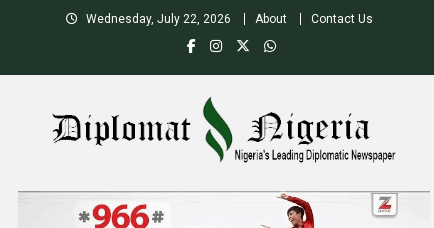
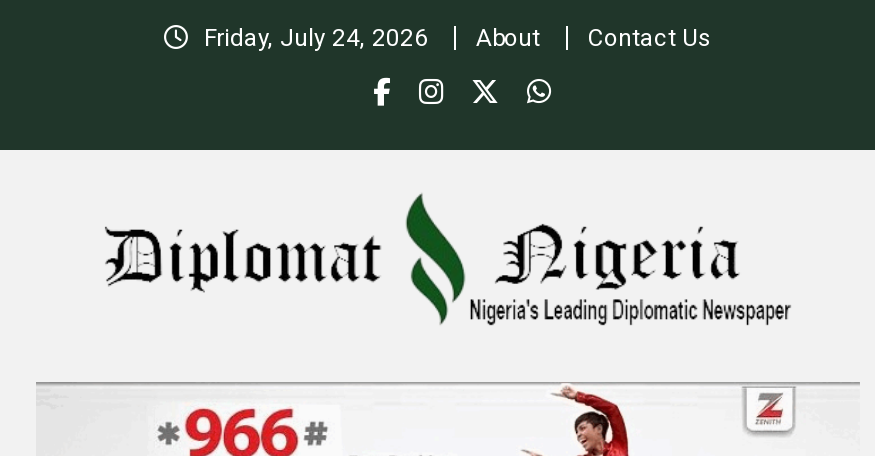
[85,12,230,26] Wednesday, July 22, 2026 -> [204,24,428,52] Friday, July 24, 2026

